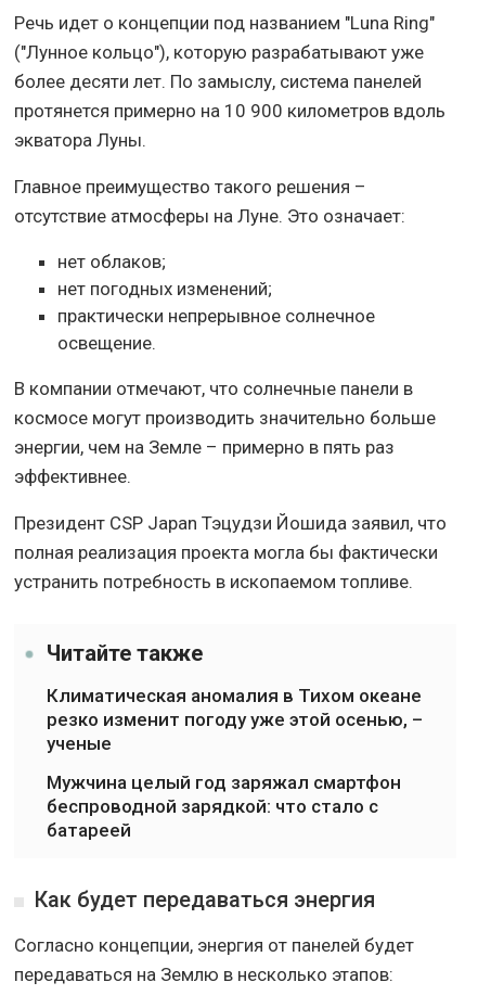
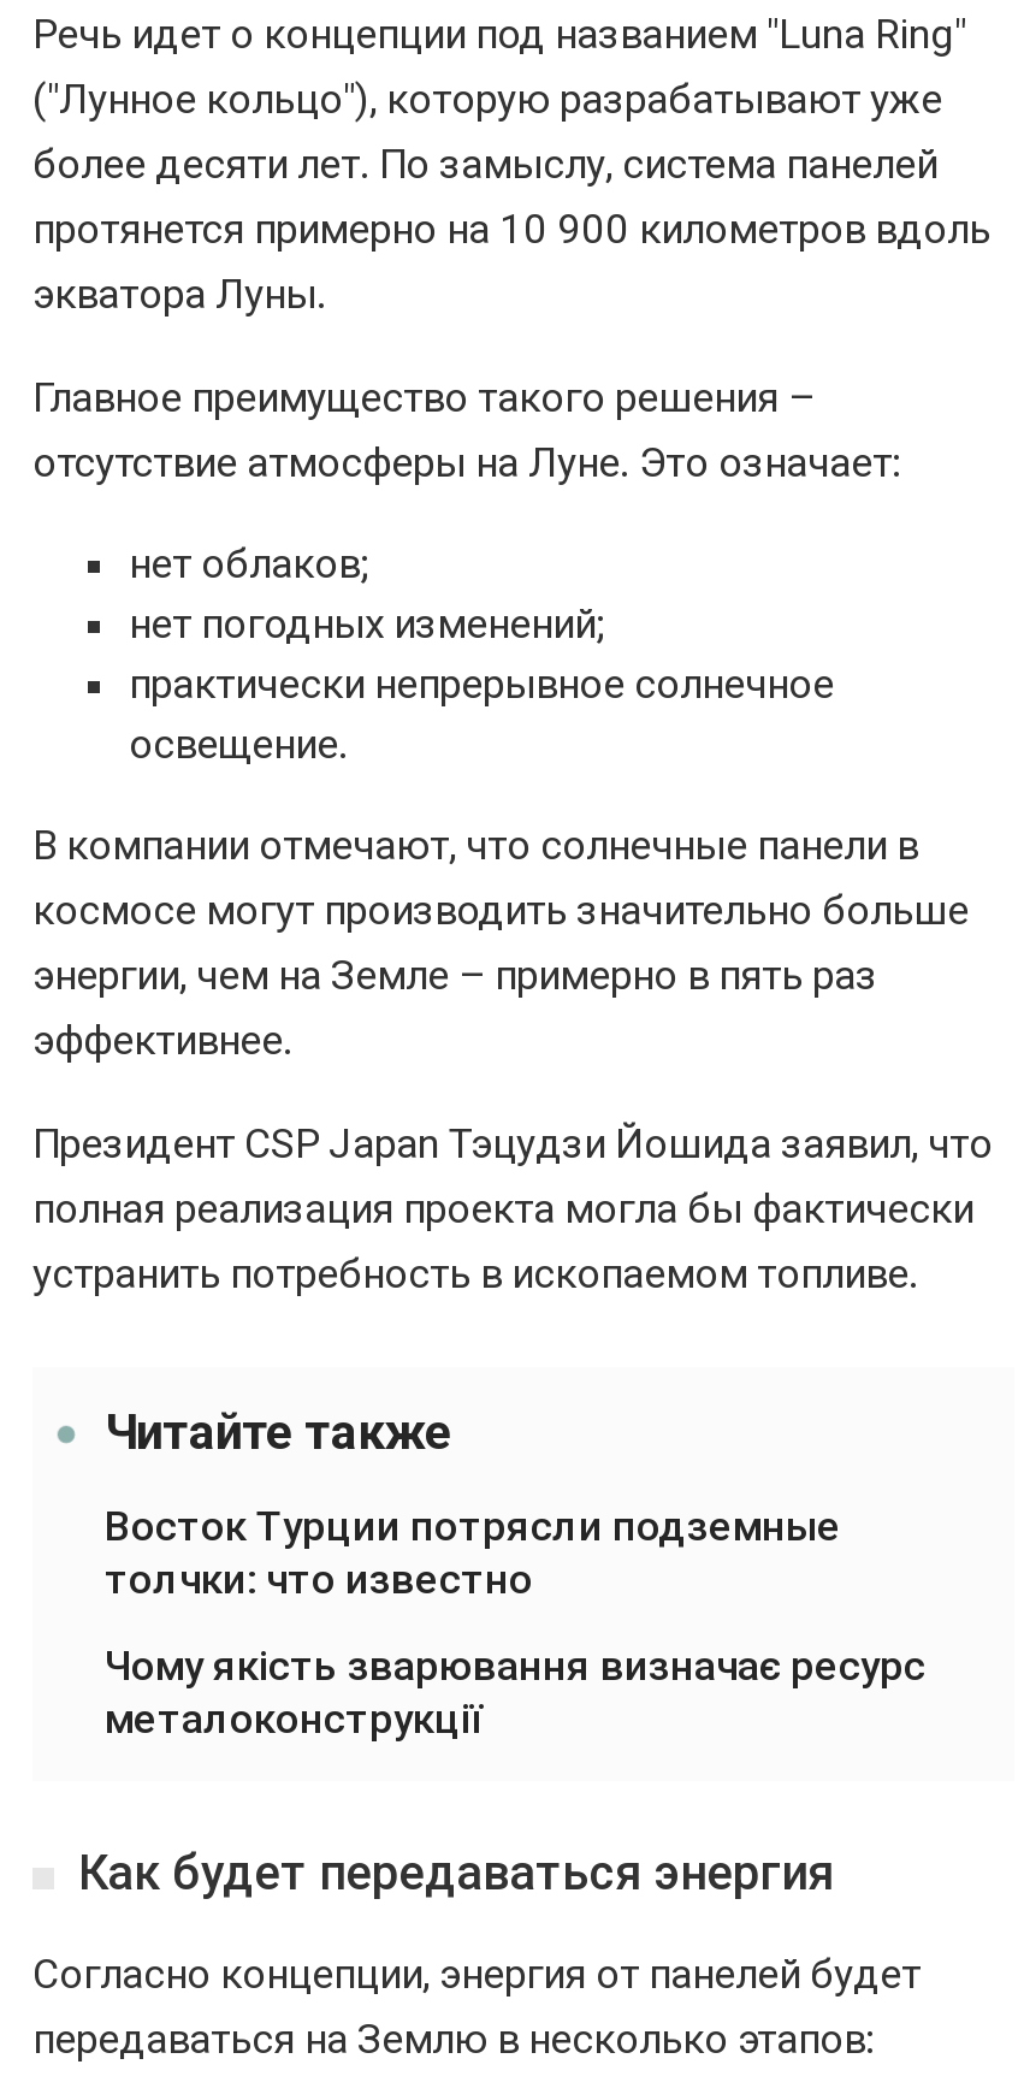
[47,685,423,754] Климатическая аномалия в Тихом океане | резко изменит погоду уже этой осенью, – | ученые -> [105,1503,841,1604] Восток Турции потрясли подземные | толчки: что известно
[47,772,401,841] Мужчина целый год заряжал смартфон | беспроводной зарядкой: что стало с | батареей -> [105,1642,925,1743] Чому якість зварювання визначає ресурс | металоконструкції

